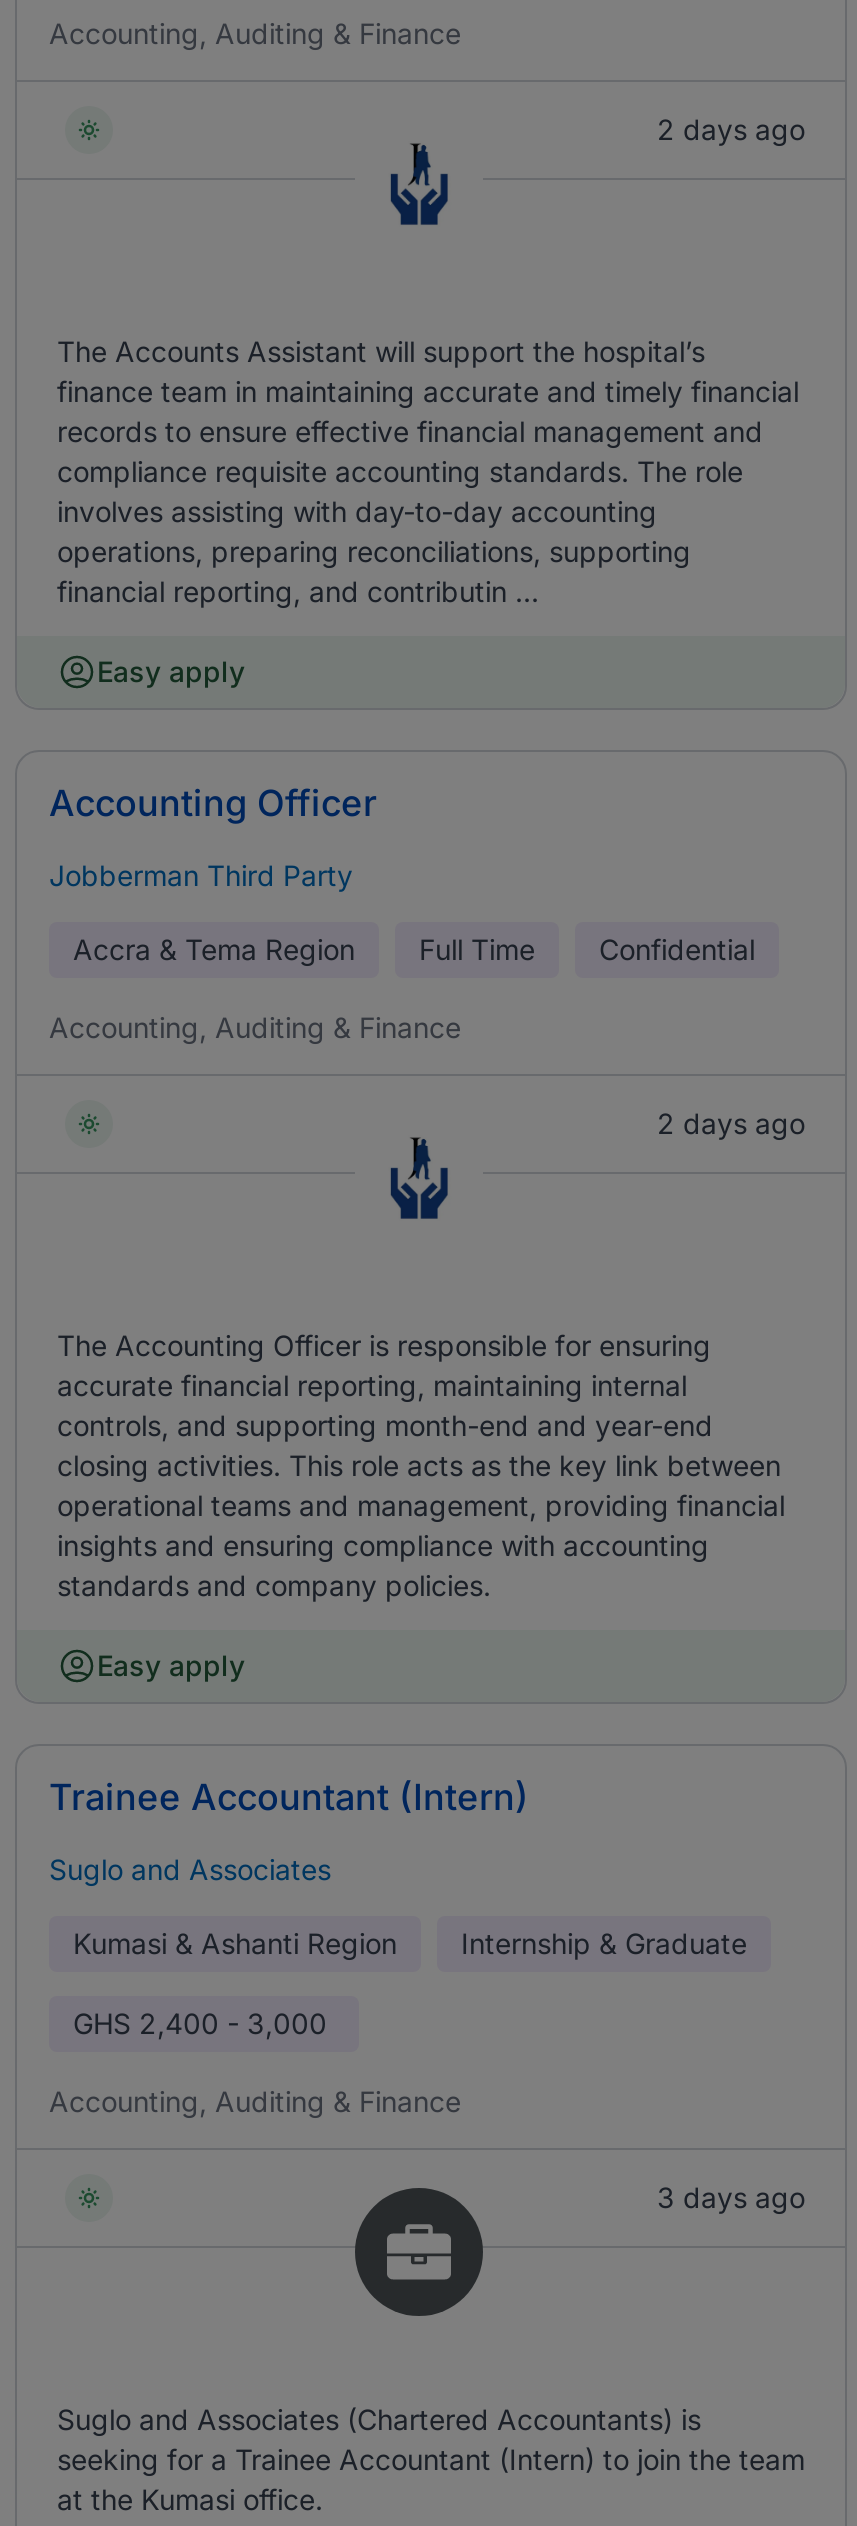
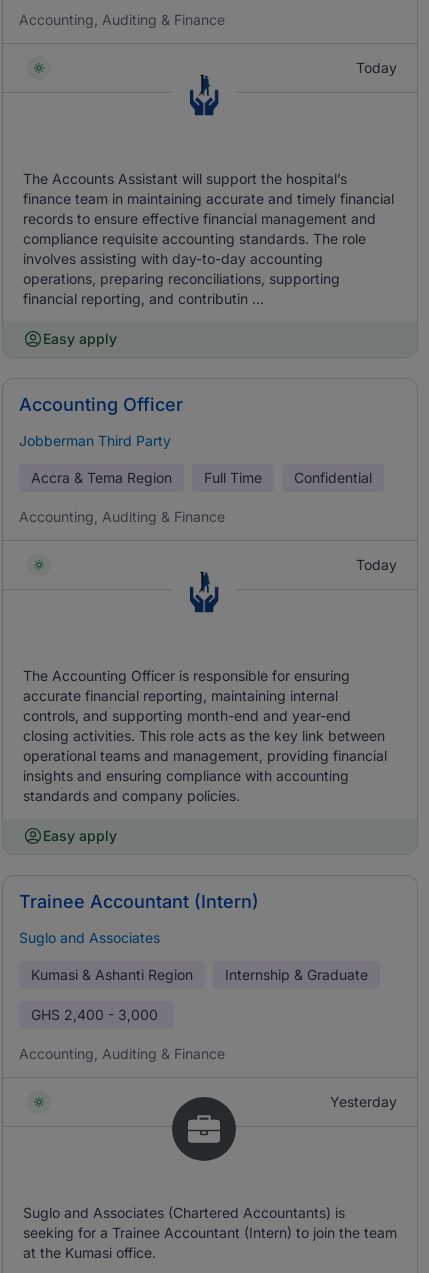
[657,112,805,146] 2 days ago -> [356,59,397,76] Today
[657,1106,805,1140] 2 days ago -> [356,556,397,573] Today
[657,2180,805,2214] 3 days ago -> [330,1093,397,1110] Yesterday

